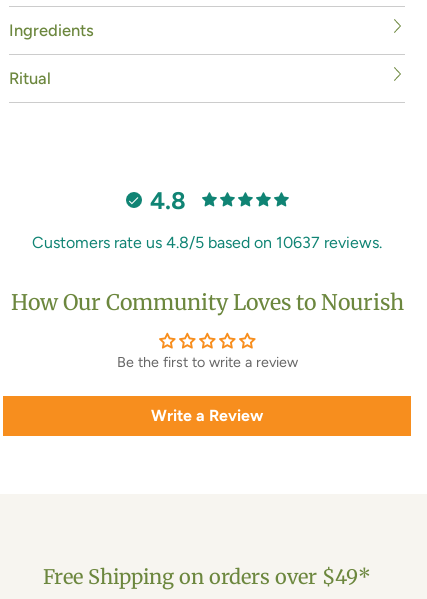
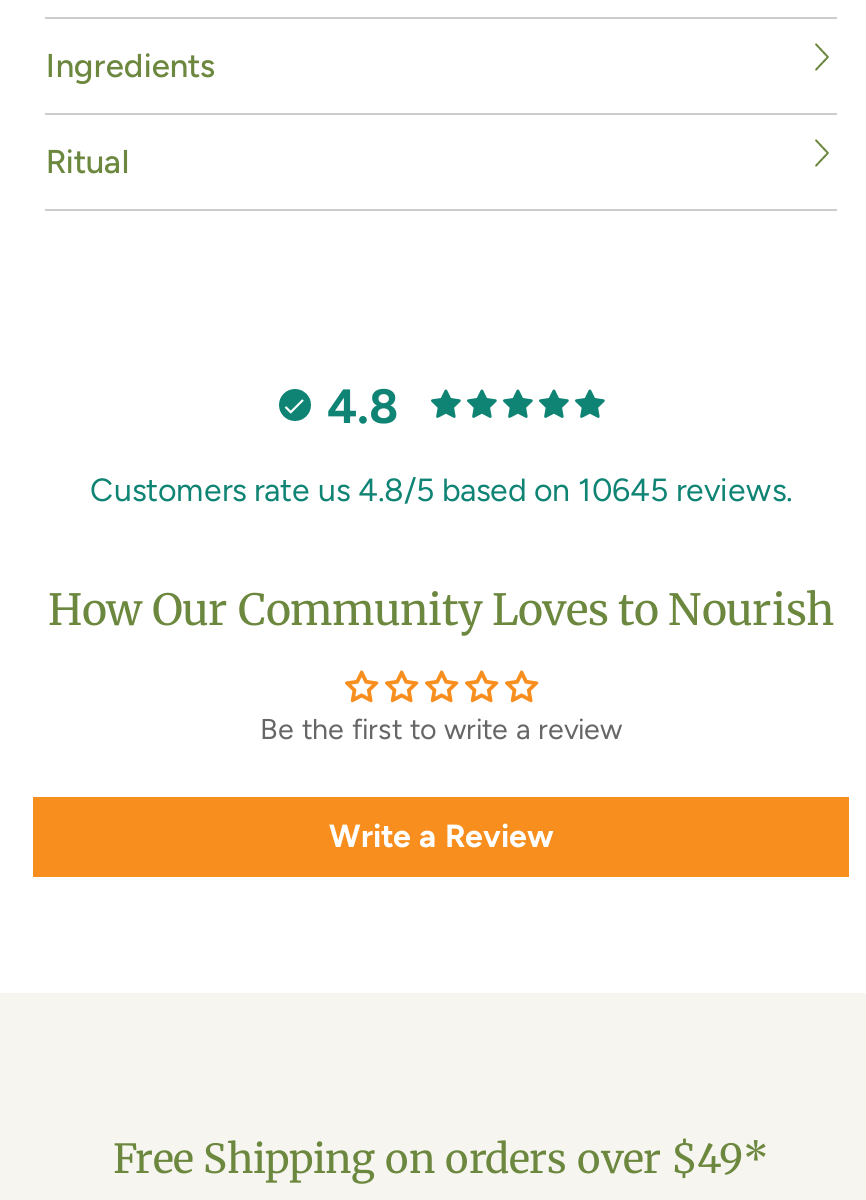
[32,233,382,252] Customers rate us 4.8/5 based on 10637 reviews. -> [90,472,792,510] Customers rate us 4.8/5 based on 10645 reviews.

